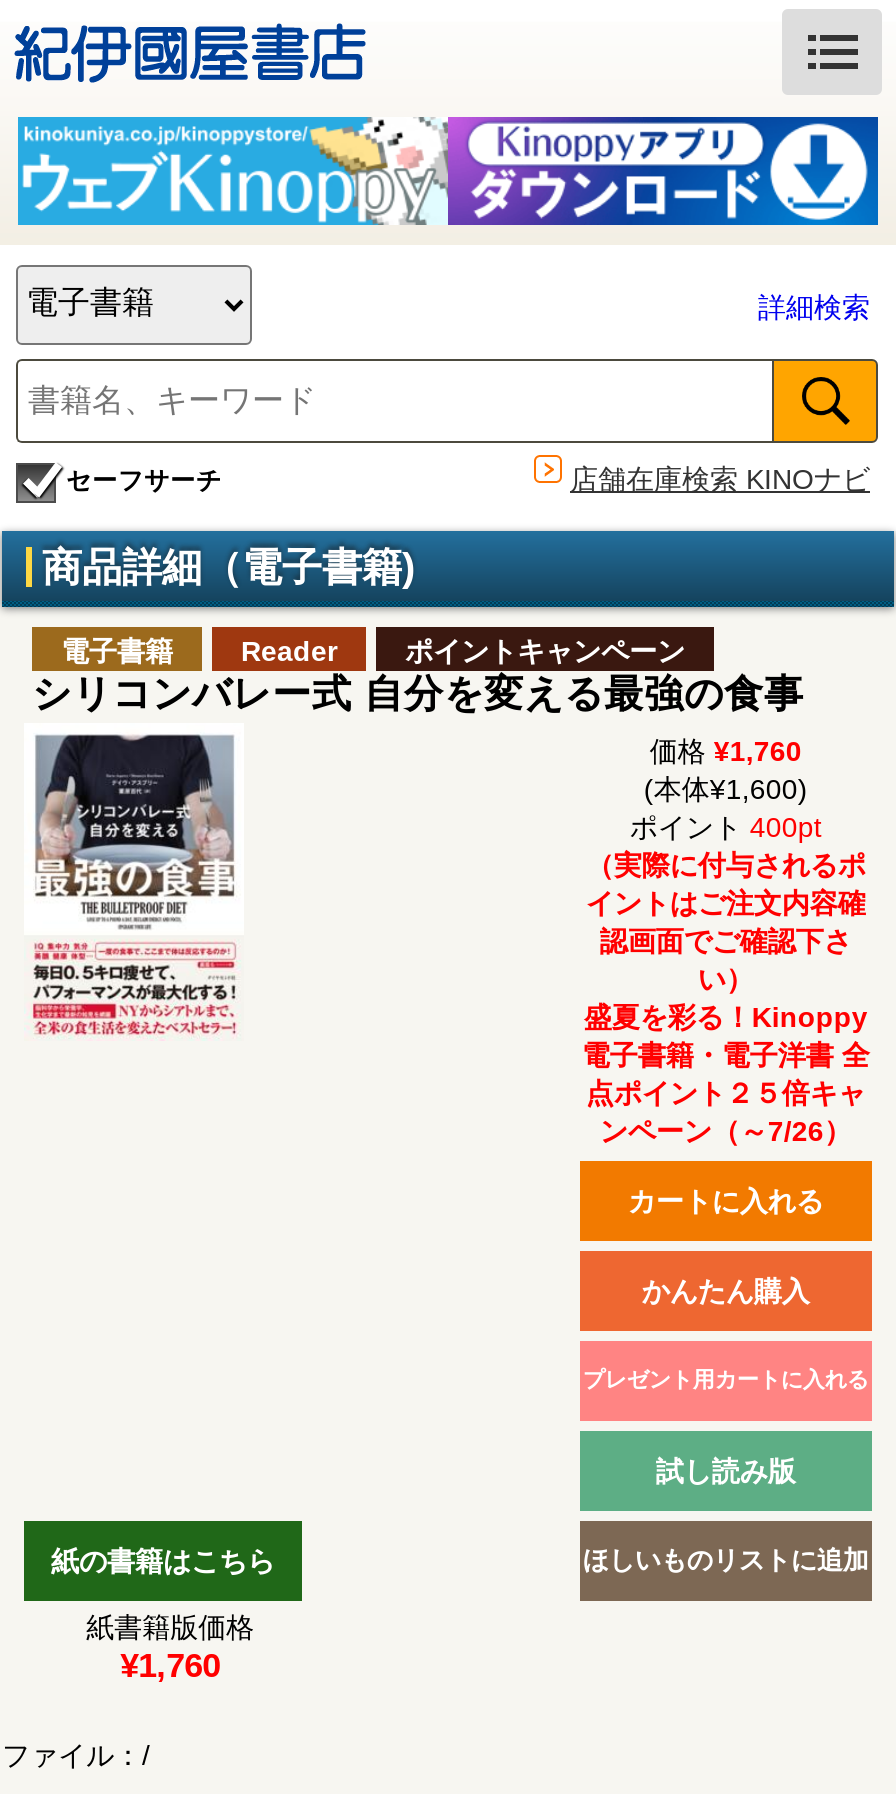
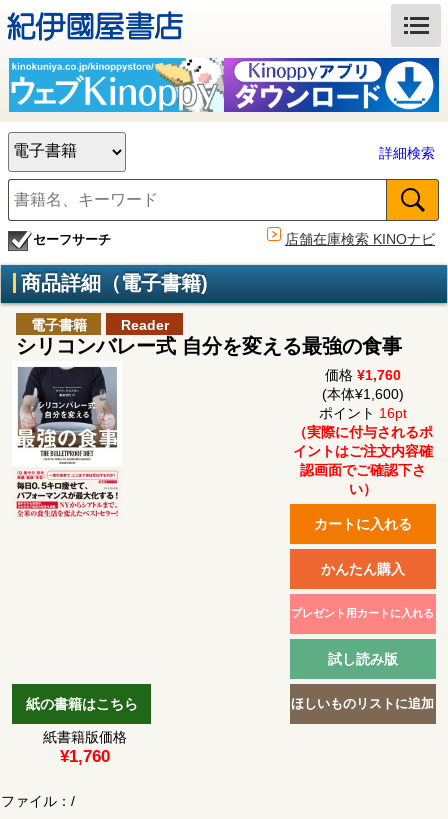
[405,635,685,667] ポイントキャンペーン -> none
[630,811,822,843] ポイント400pt -> [319,405,407,421] ポイント16pt
[582,1001,870,1147] 盛夏を彩る！Kinoppy | 電子書籍・電子洋書 全 | 点ポイント２５倍キャ | ンペーン（～7/26） -> none

